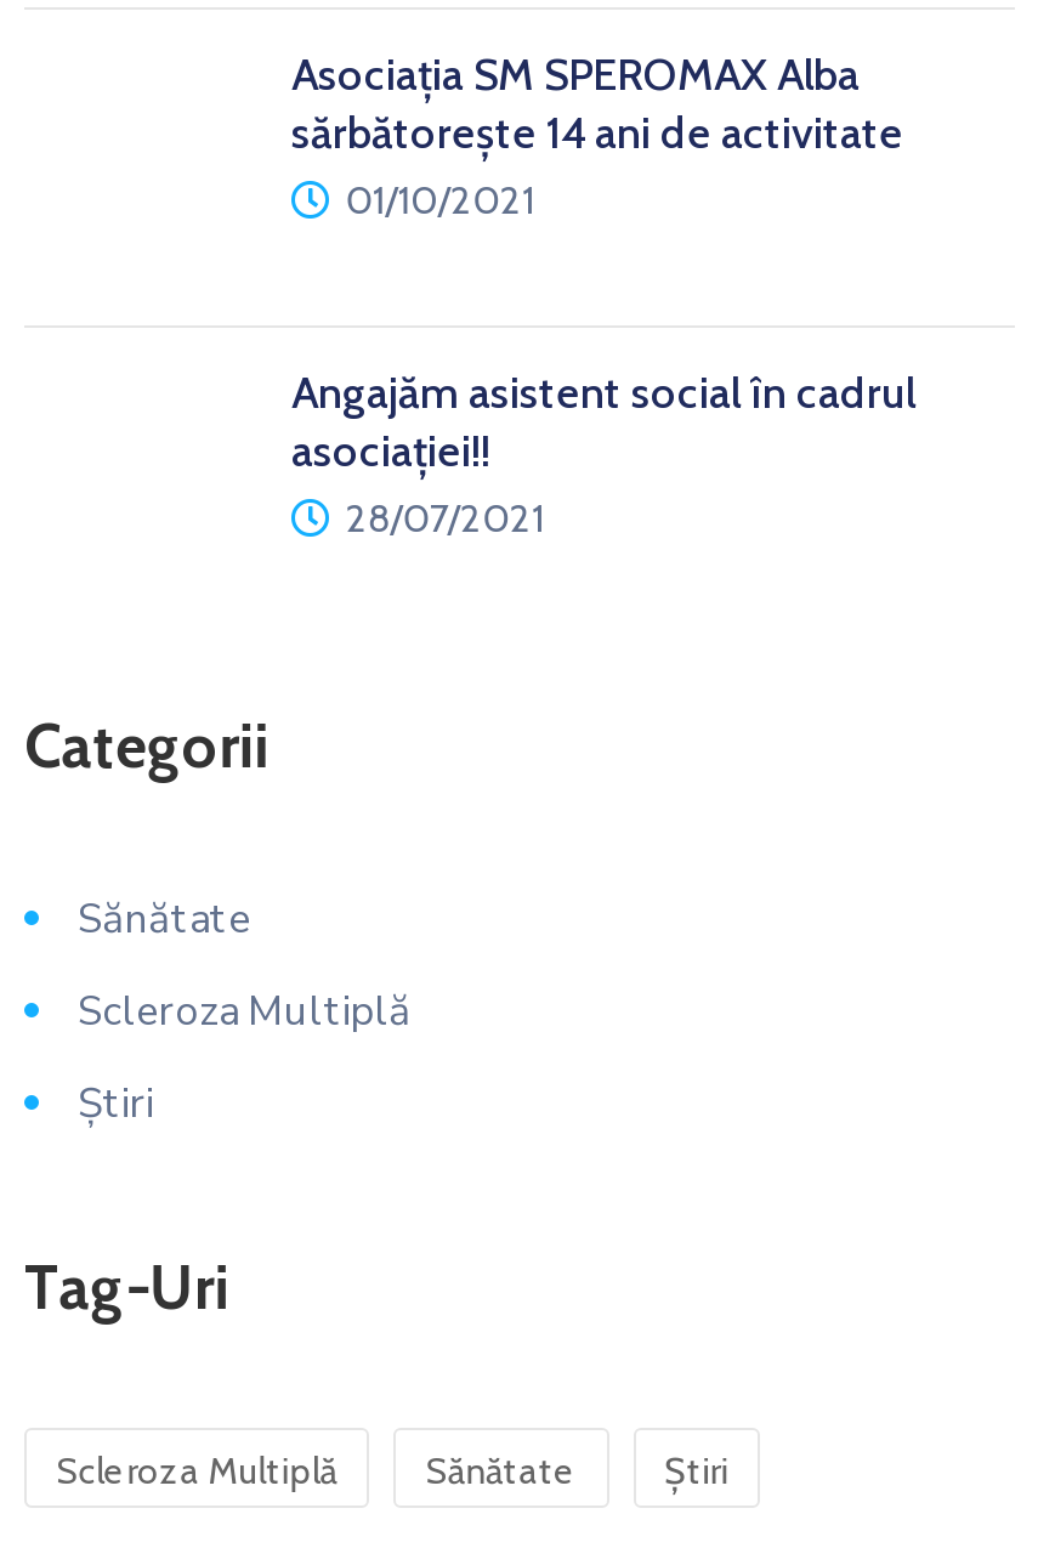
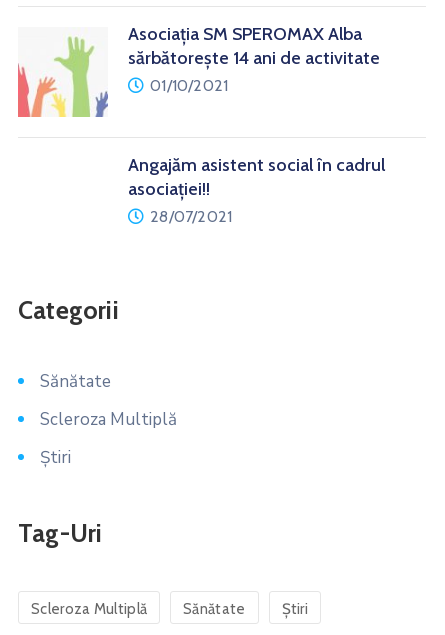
none -> [17,34,109,118] [image]

